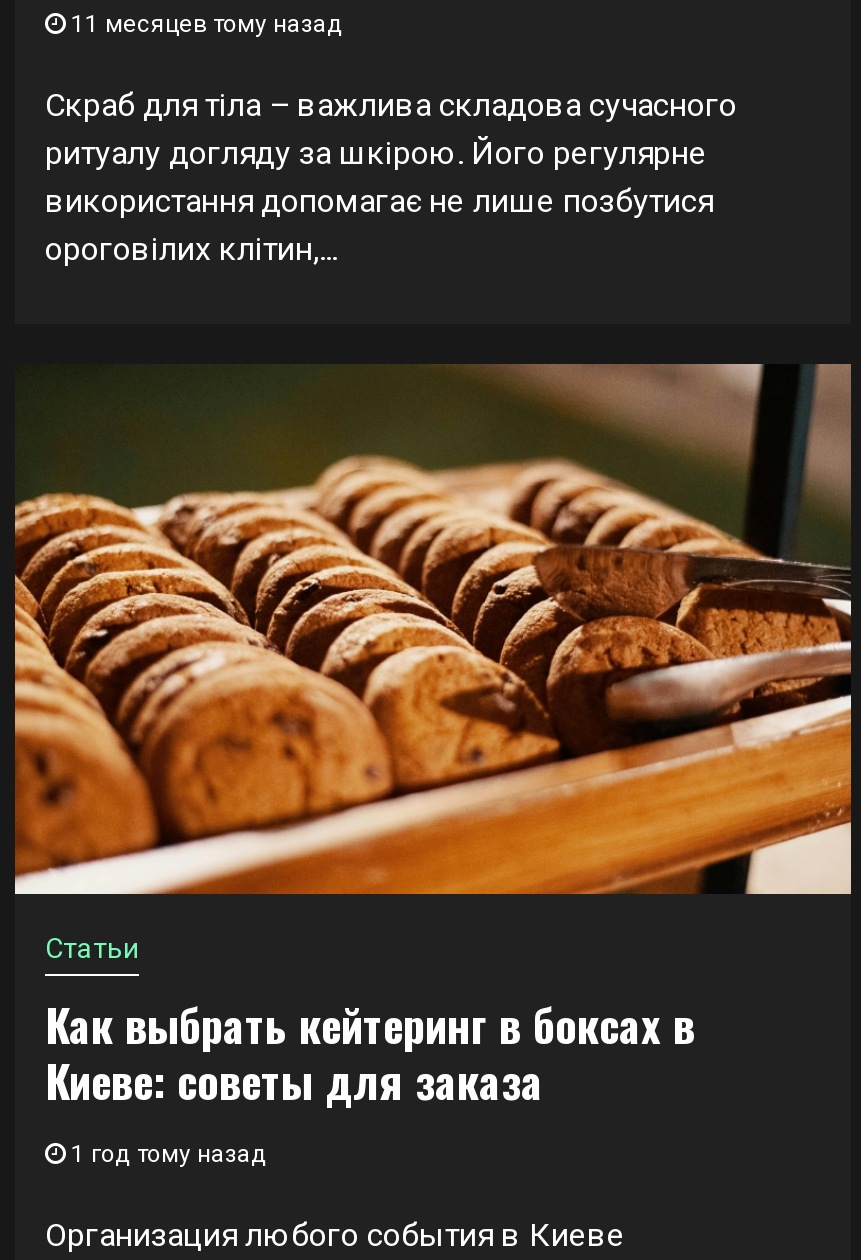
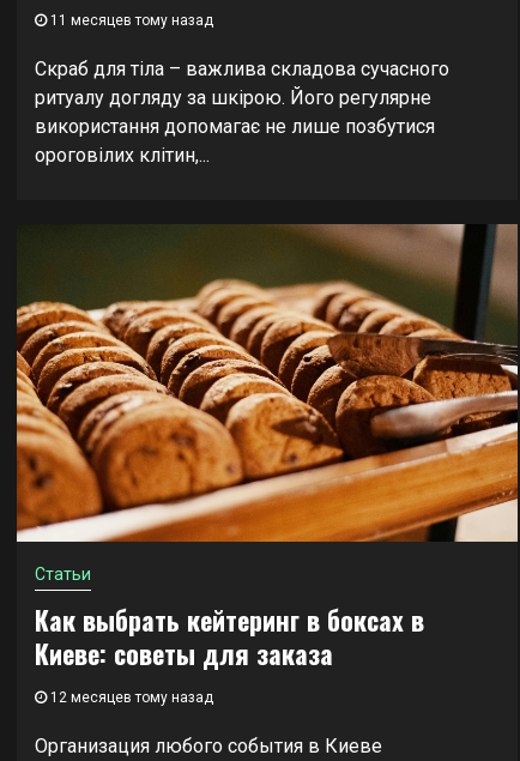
[65,1140,267,1168] 1 год тому назад -> [47,689,213,706] 12 месяцев тому назад

